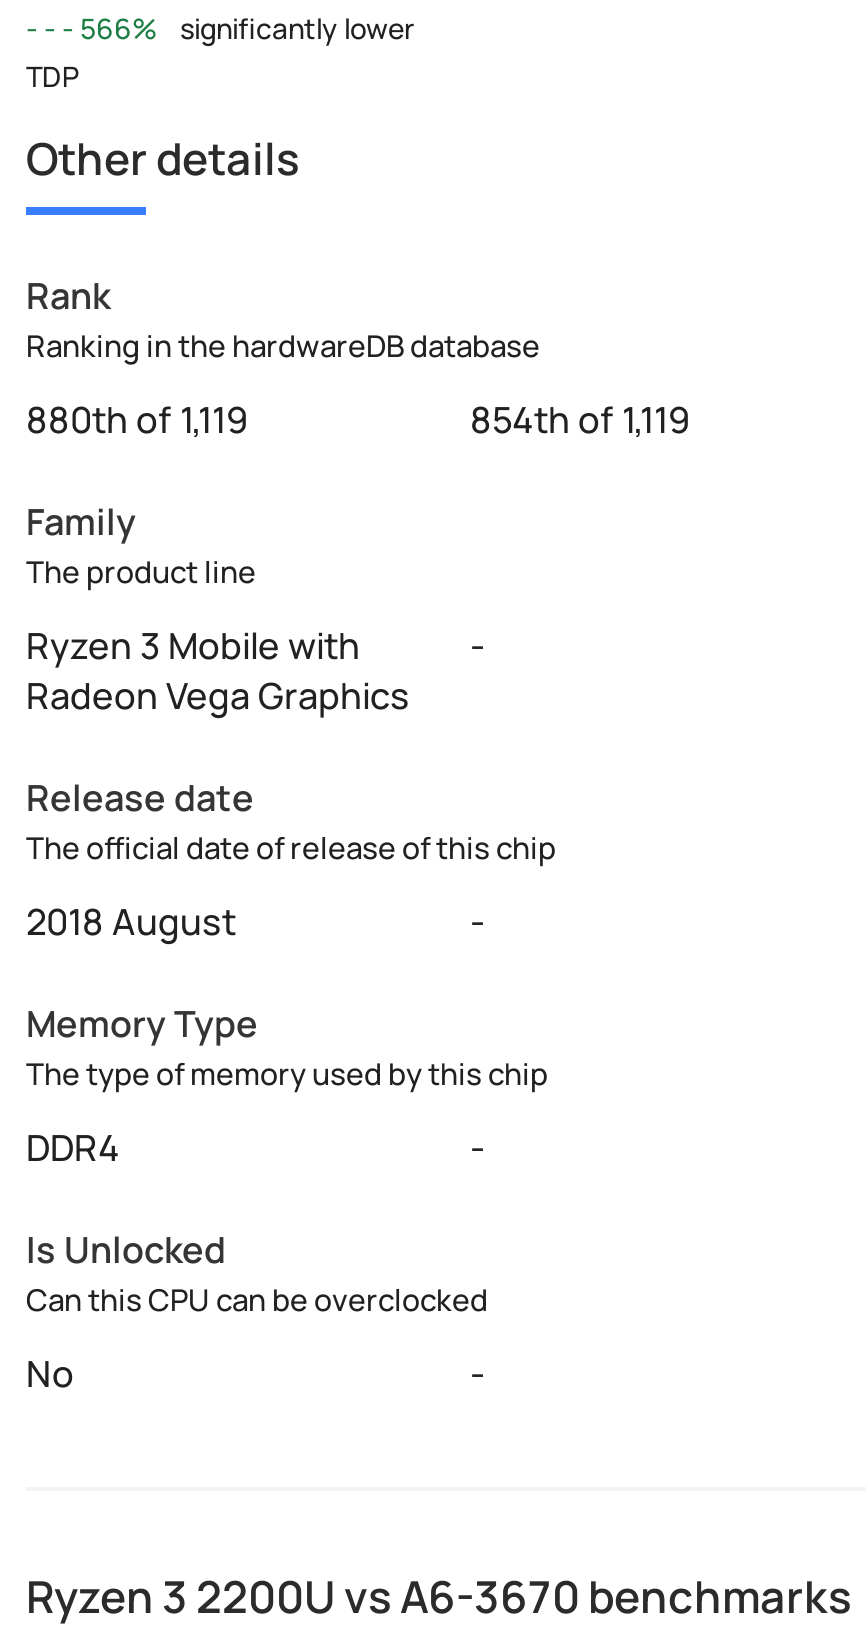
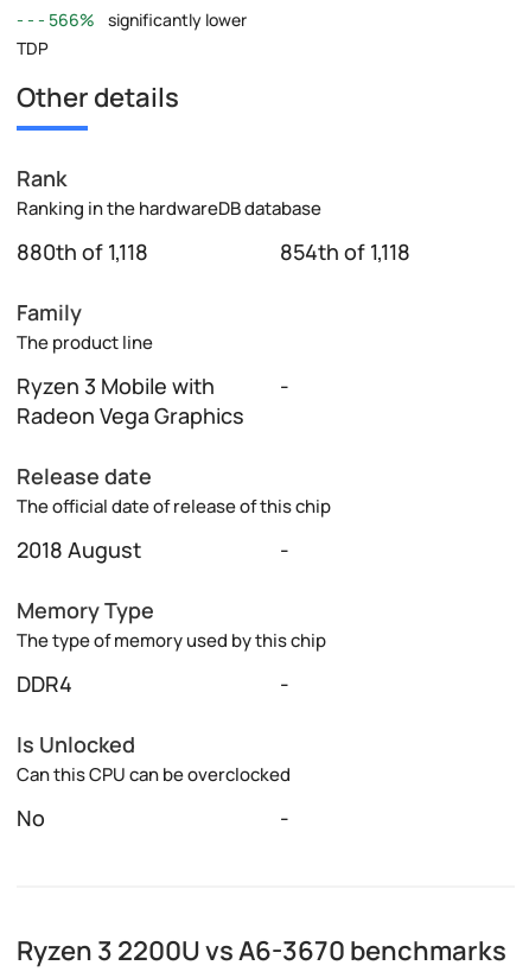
[26,395,248,443] 880th of 1,119 -> [17,237,148,266] 880th of 1,118
[470,395,690,443] 854th of 1,119 -> [280,237,410,266] 854th of 1,118

